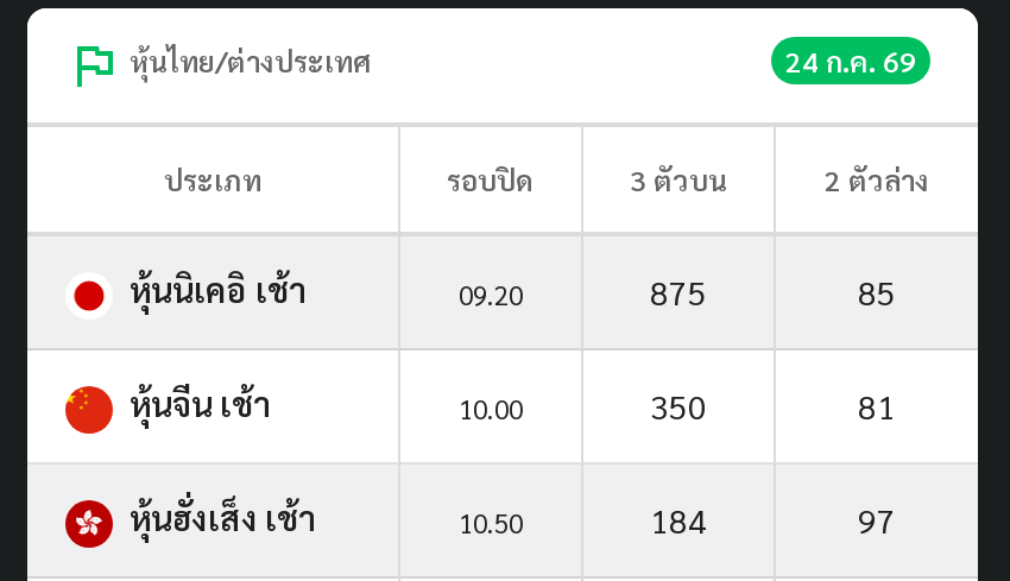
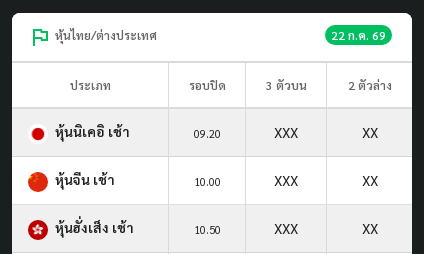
[785,41,916,79] 24 ก.ค. 69 -> [331,27,386,43] 22 ก.ค. 69
[650,269,896,312] 875 | 85 -> [274,123,377,141] XXX | XX
[650,383,896,426] 350 | 81 -> [274,171,377,189] XXX | XX
[650,497,896,540] 184 | 97 -> [274,219,377,237] XXX | XX

